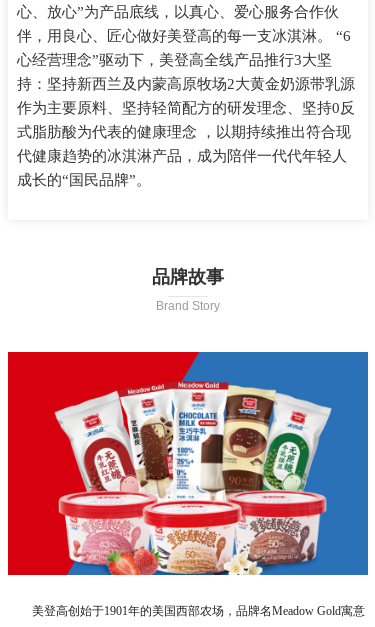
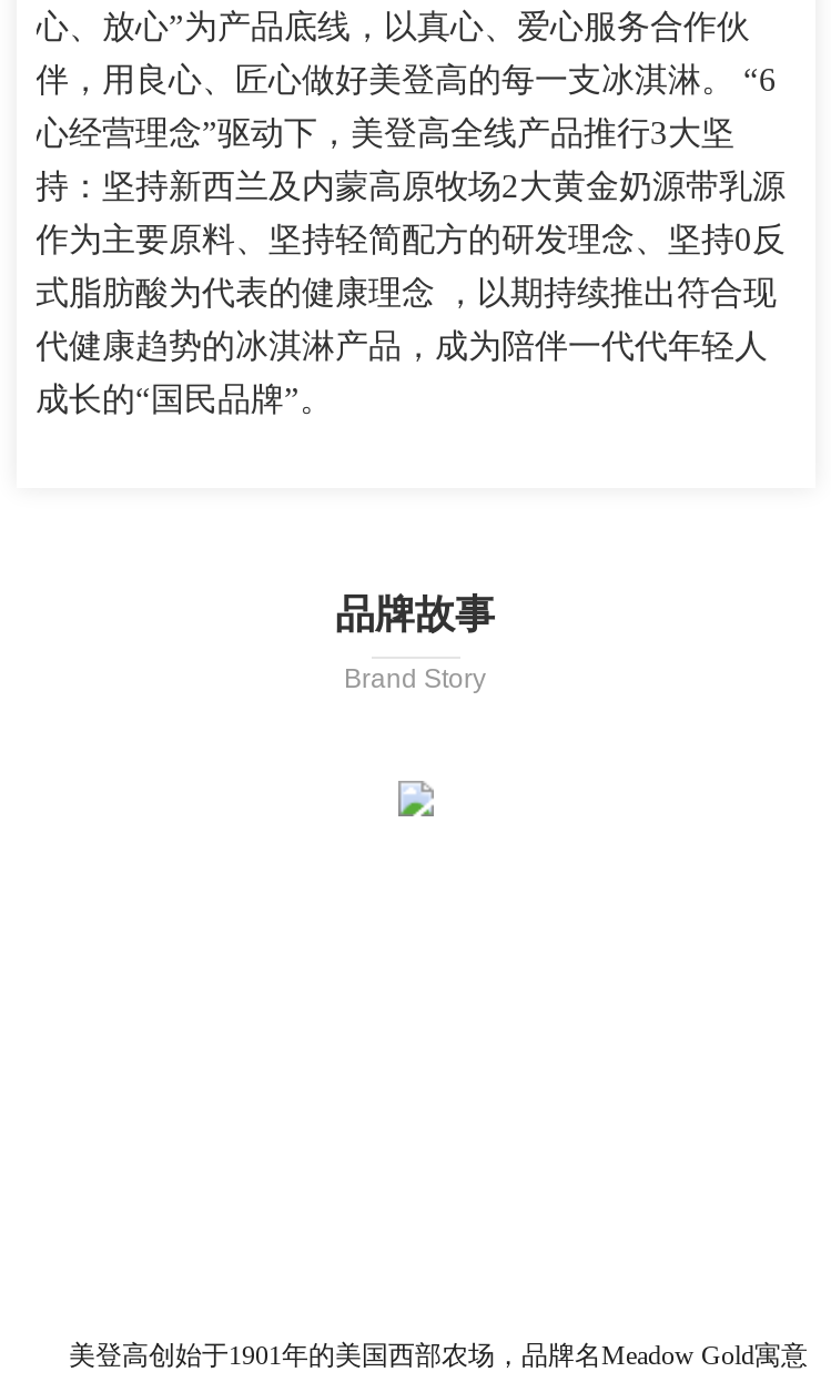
[7,351,369,576] [image] -> none

